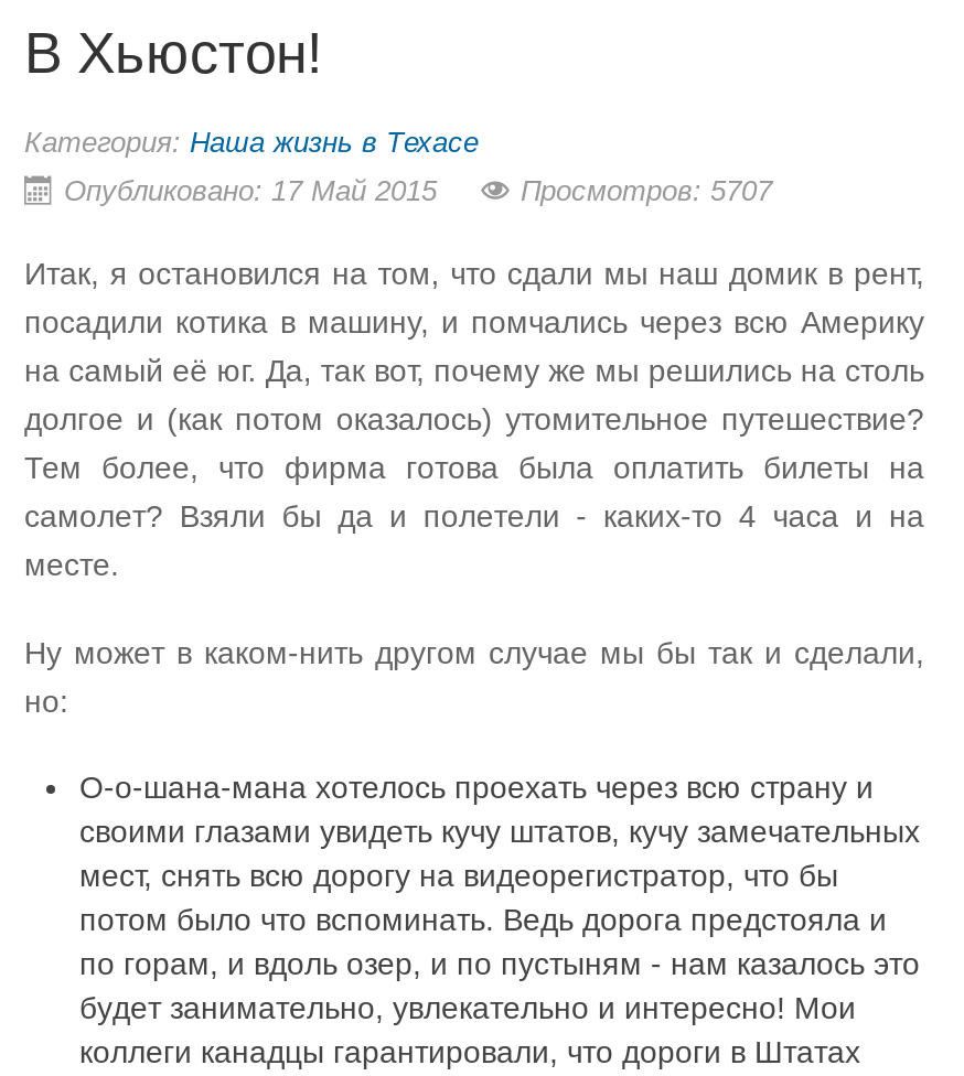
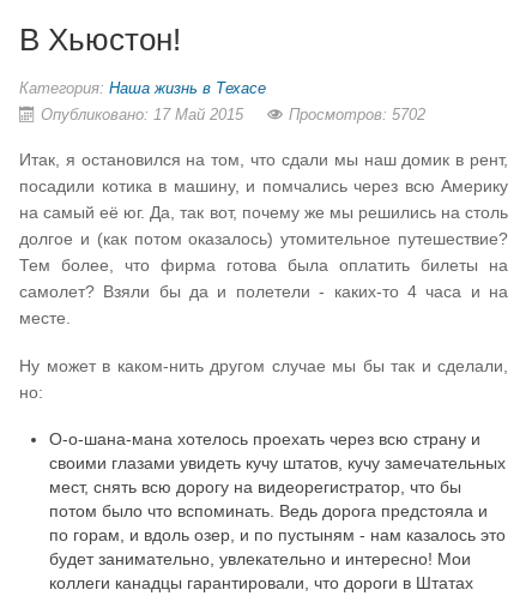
[521,174,772,207] Просмотров: 5707 -> [289,106,425,124] Просмотров: 5702

